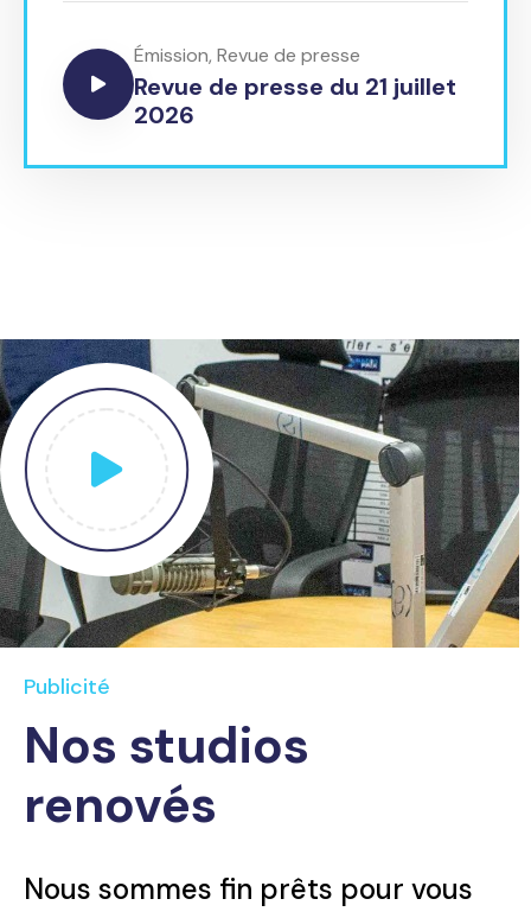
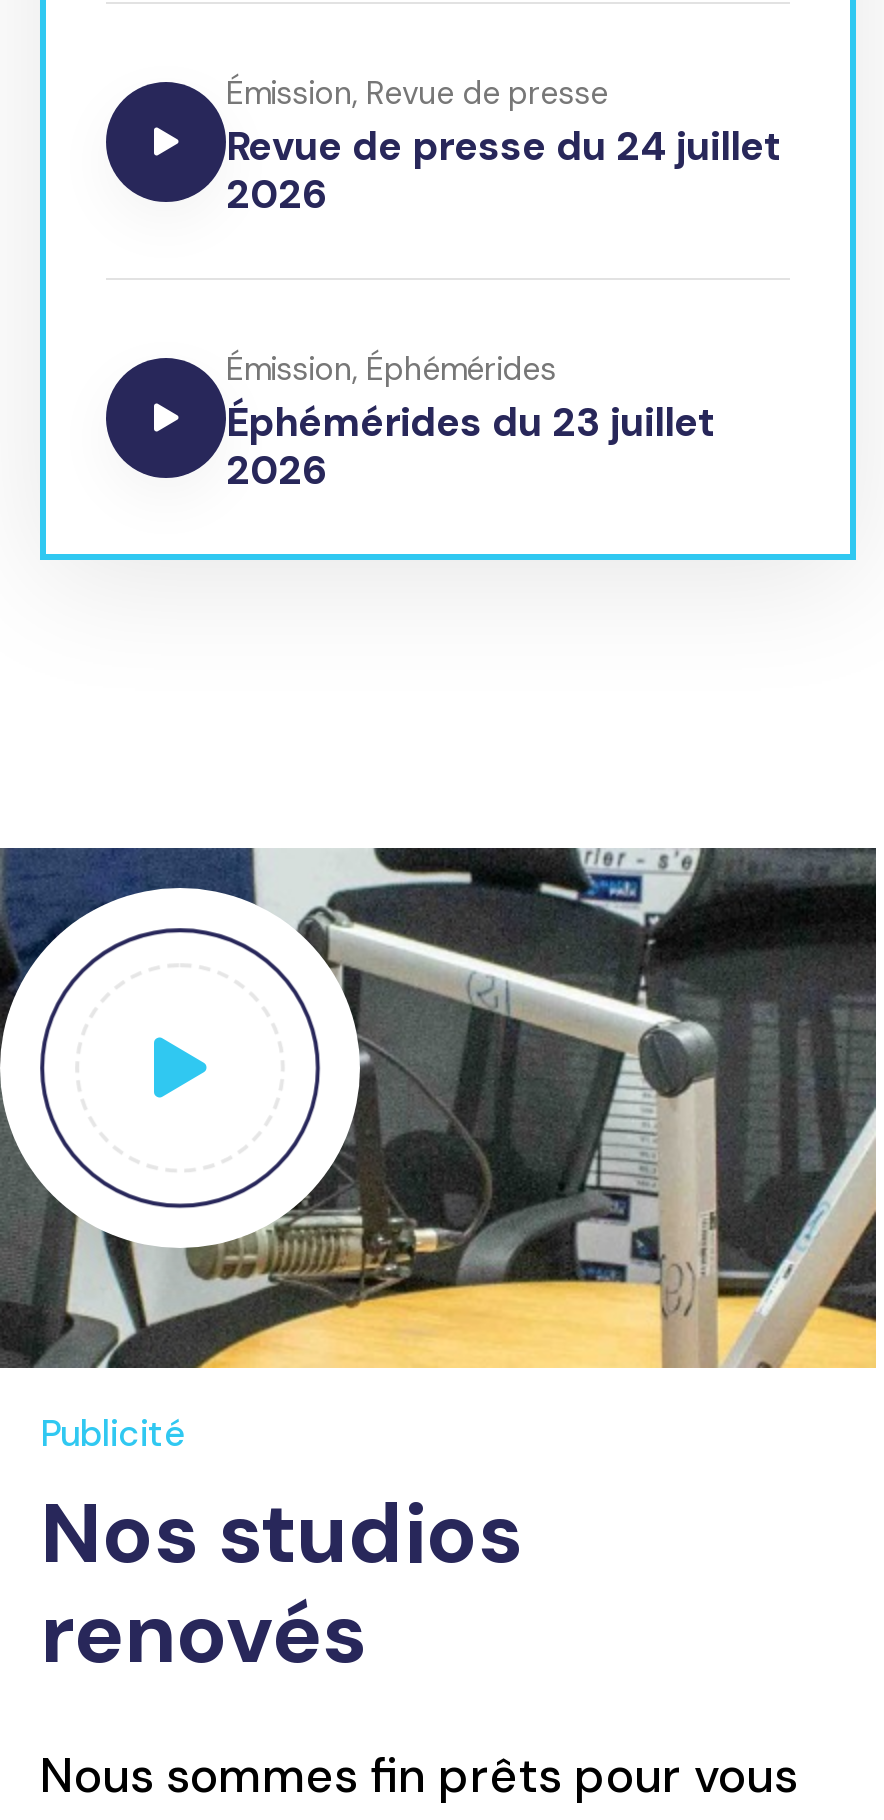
[134,71,456,102] Revue de presse du 21 juillet -> [226,120,782,448] Revue de presse du 24 juillet | 2026 | Émission, Éphémérides | Éphémérides du 23 juillet

